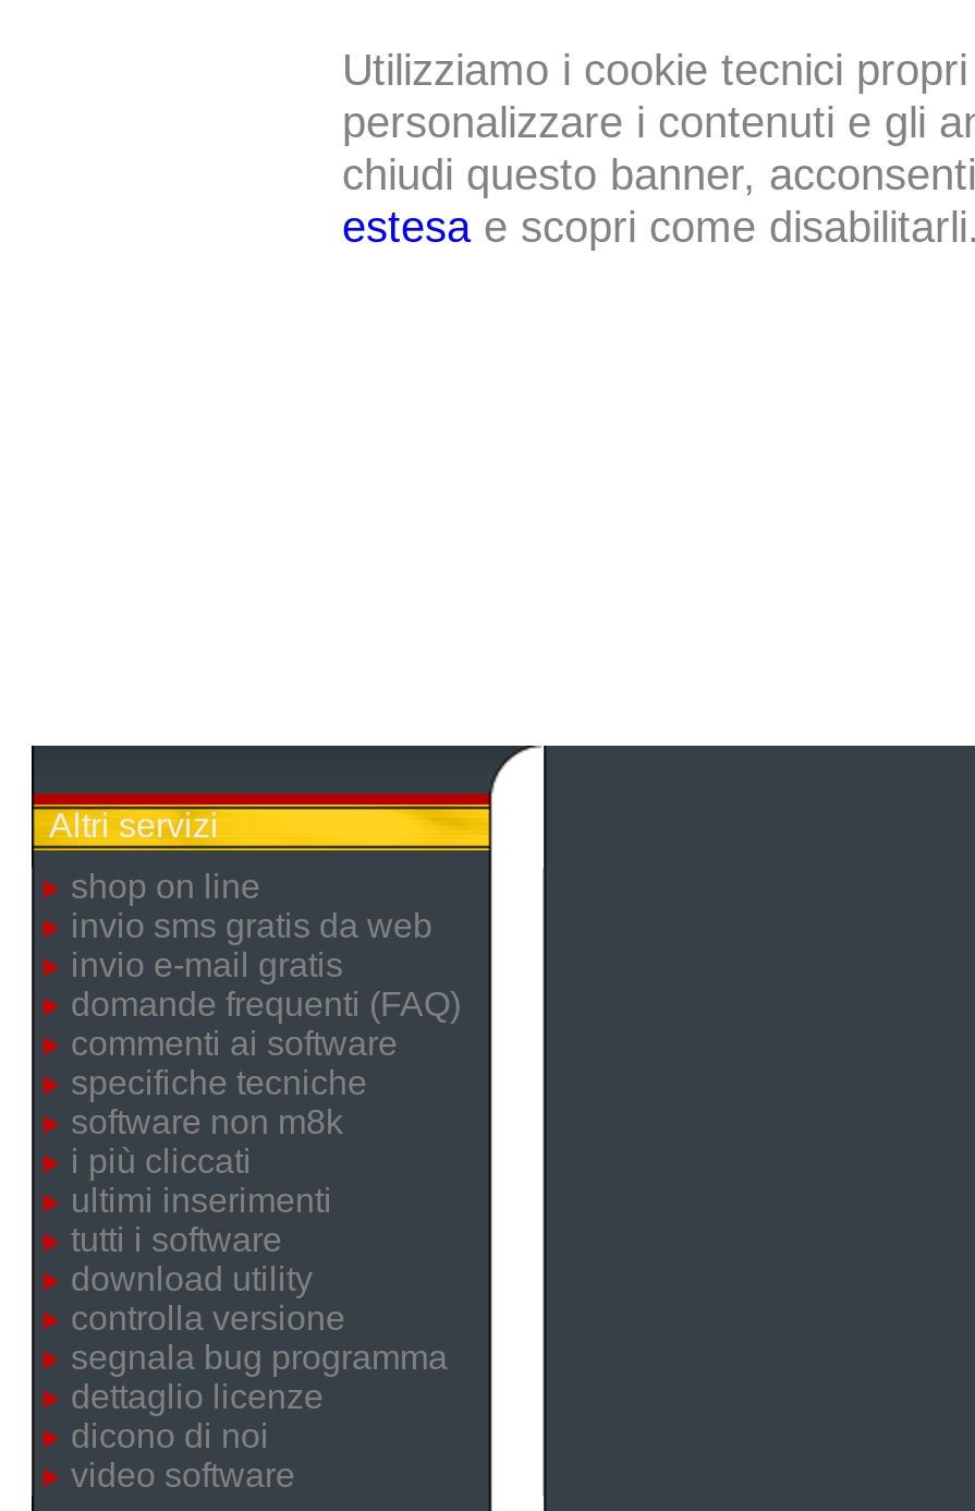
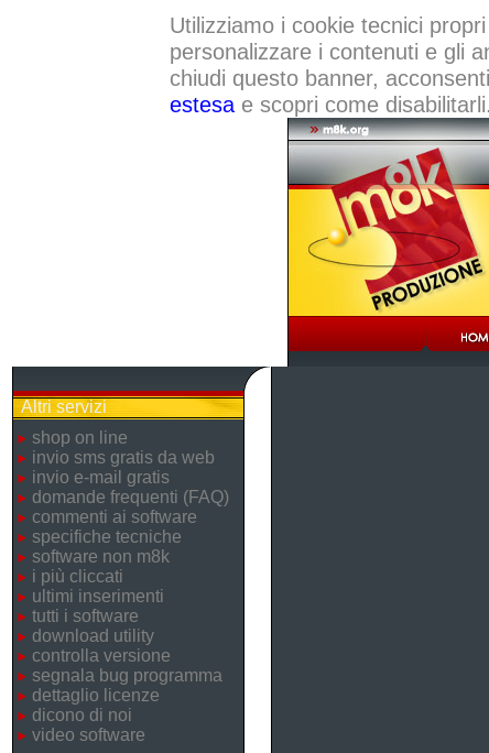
none -> [286,120,486,367] [image]

